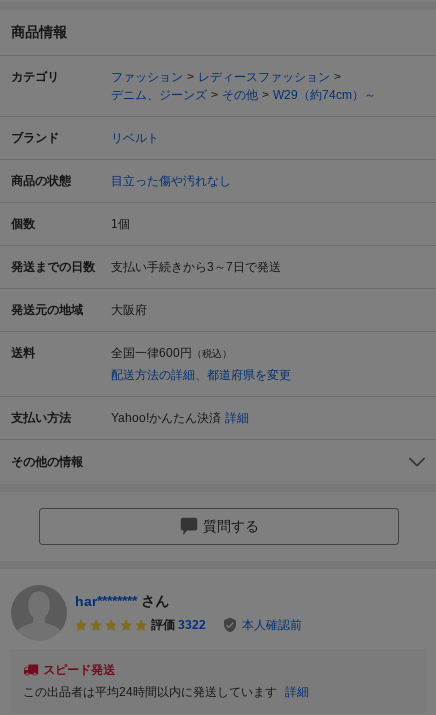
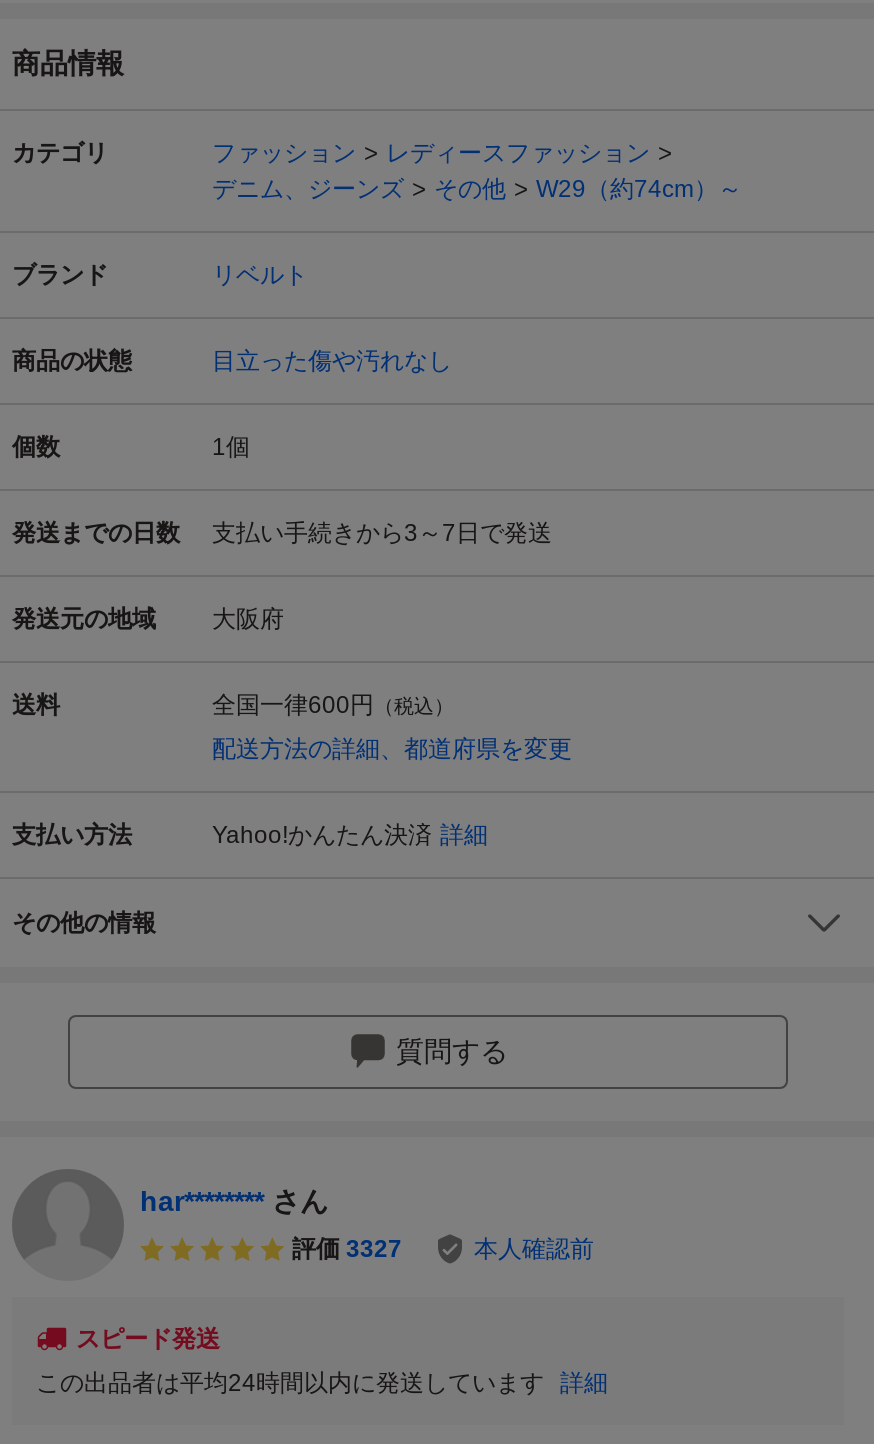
[151,618,206,632] 評価 3322 -> [292,1236,402,1264] 評価 3327

